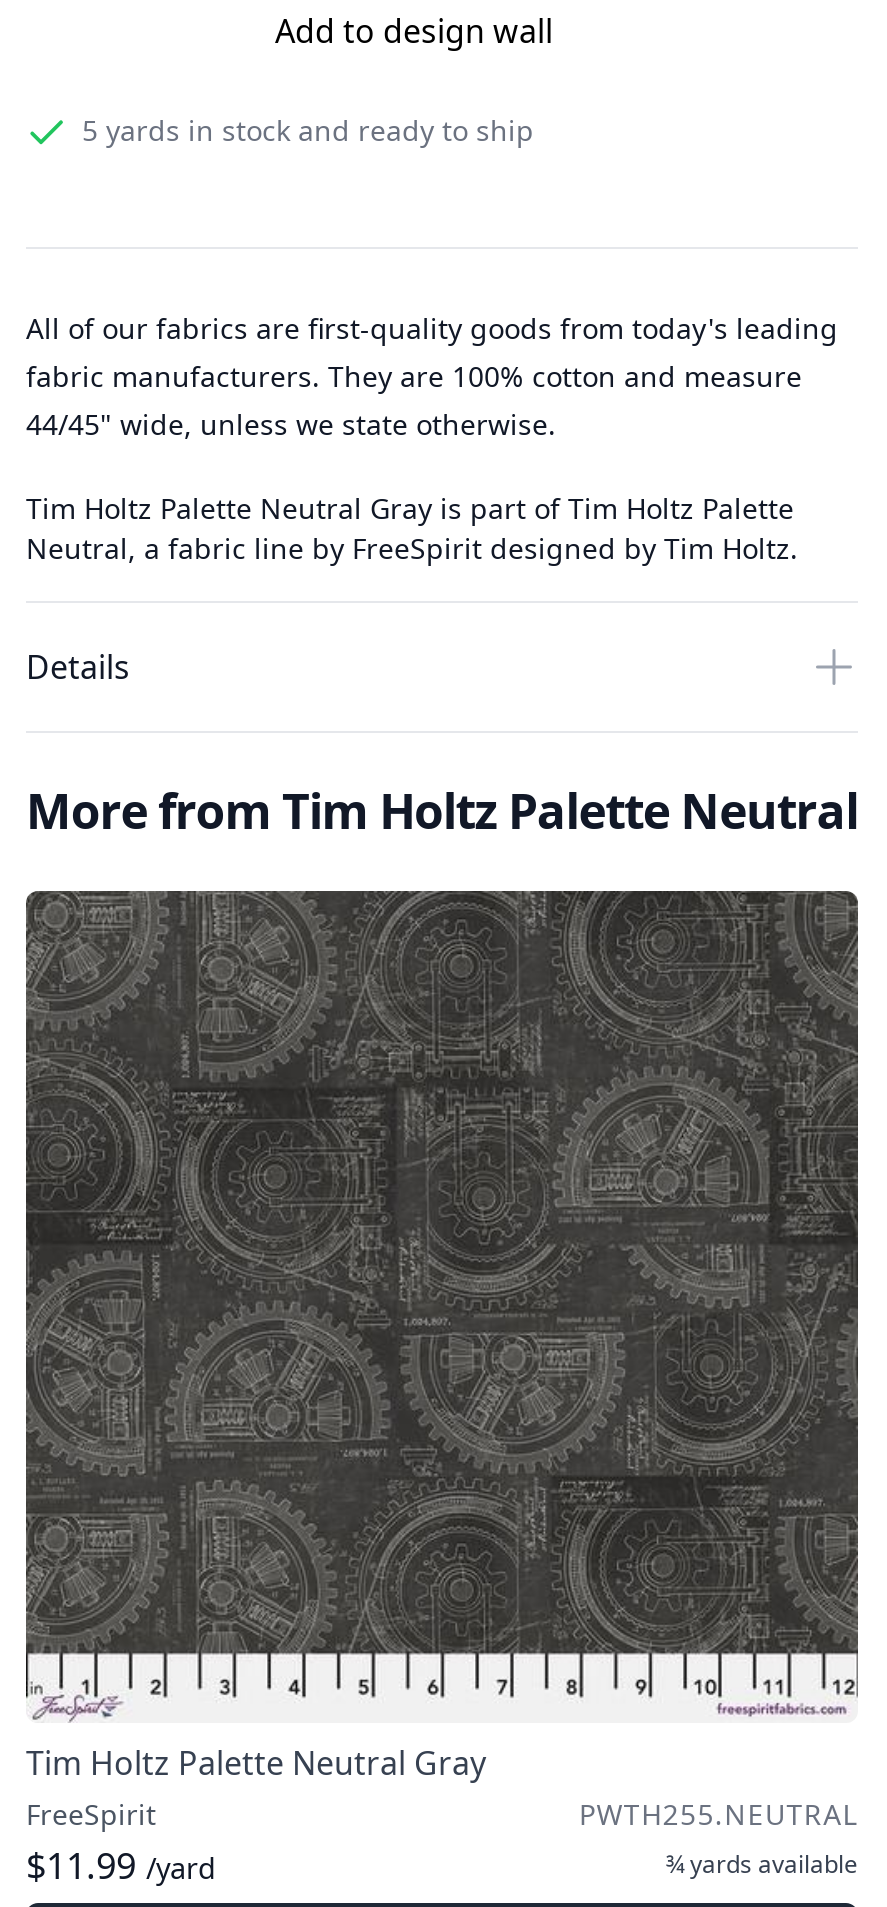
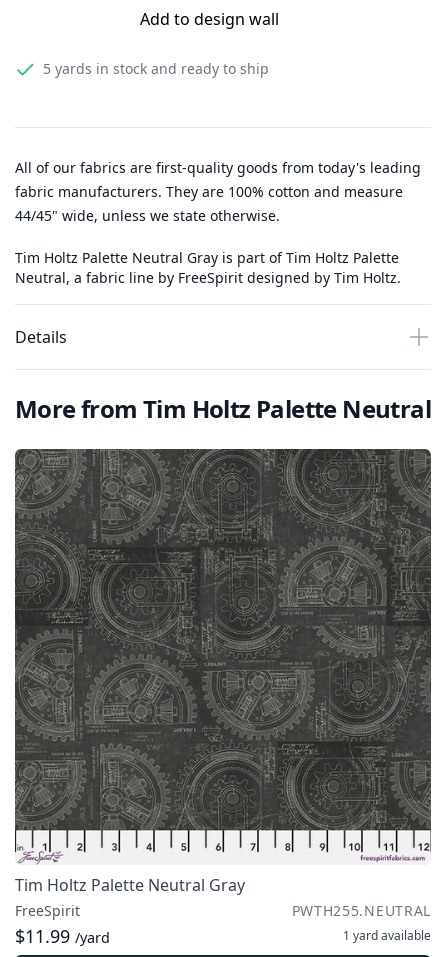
[666,1847,858,1881] ¾ yards available -> [343,927,431,944] 1 yard available

